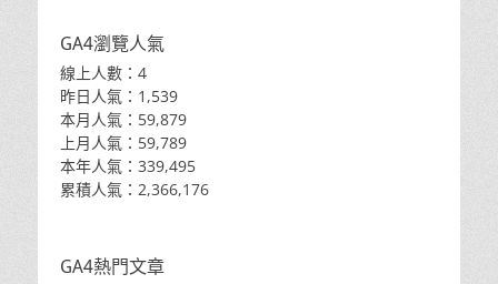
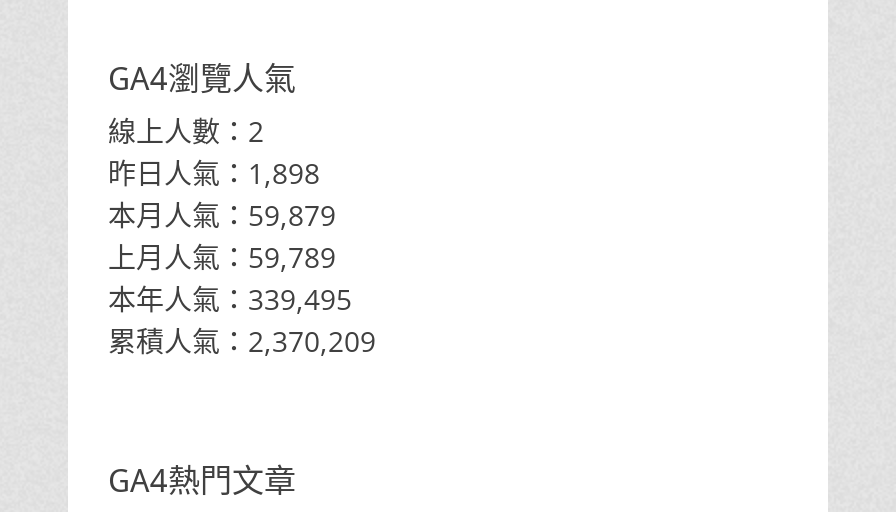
[60,62,147,83] 線上人數：4 -> [108,112,264,150] 線上人數：2
[60,85,178,106] 昨日人氣：1,539 -> [108,154,320,192] 昨日人氣：1,898
[60,179,209,200] 累積人氣：2,366,176 -> [108,322,376,360] 累積人氣：2,370,209

